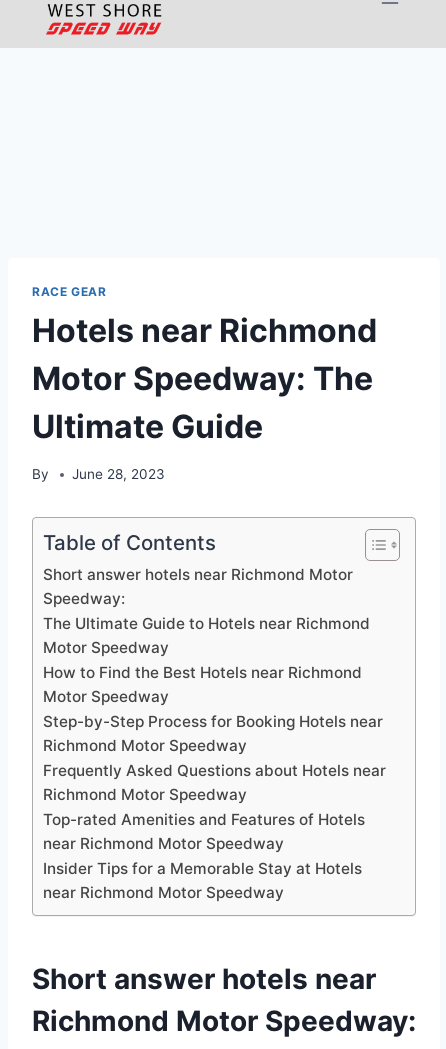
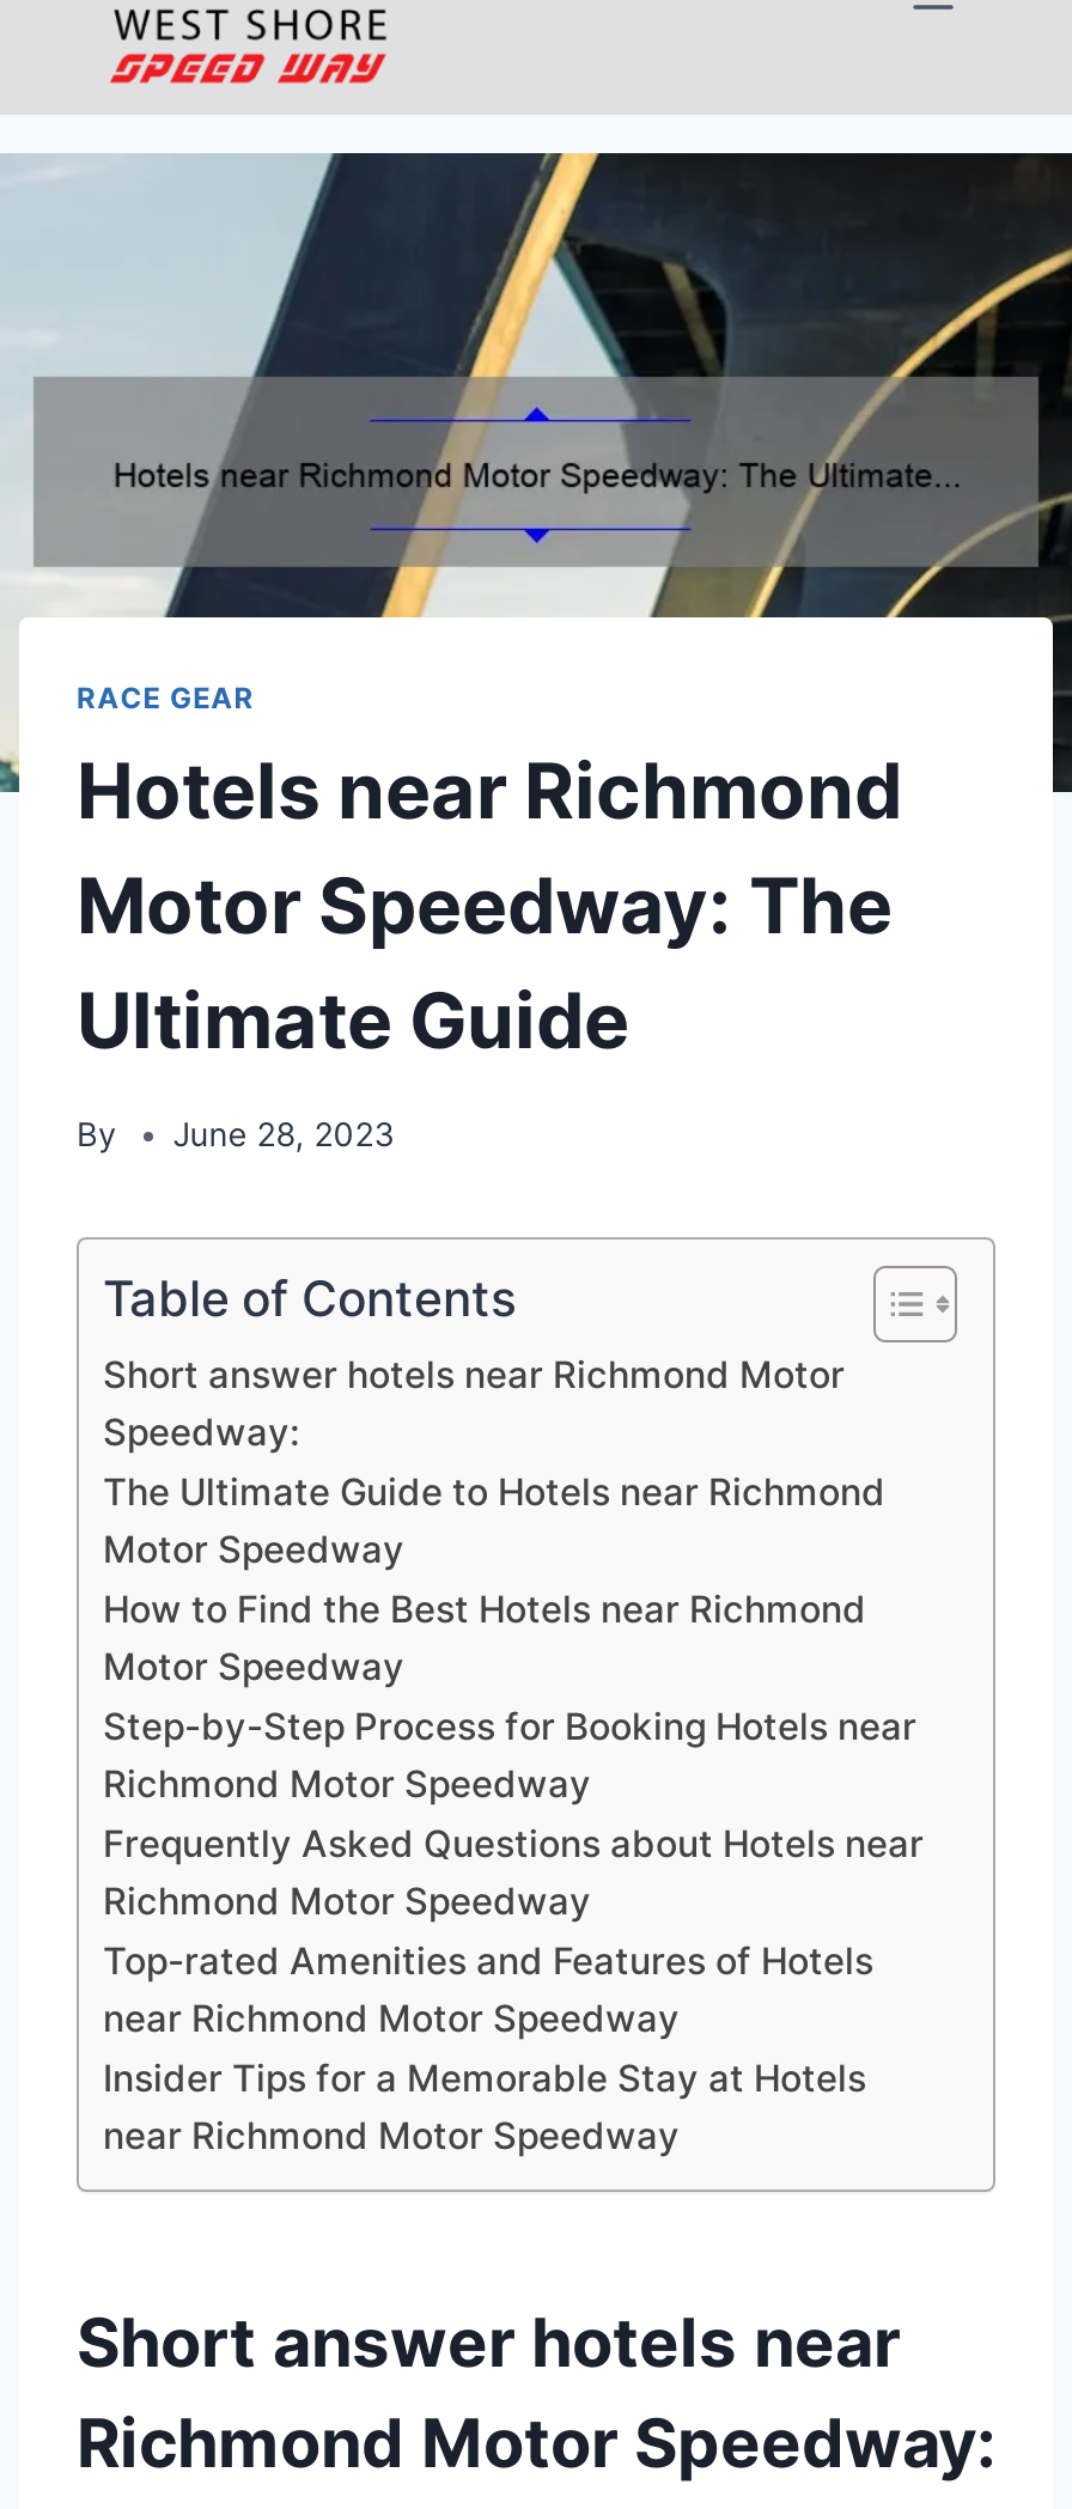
none -> [7,151,1065,794] [image]

